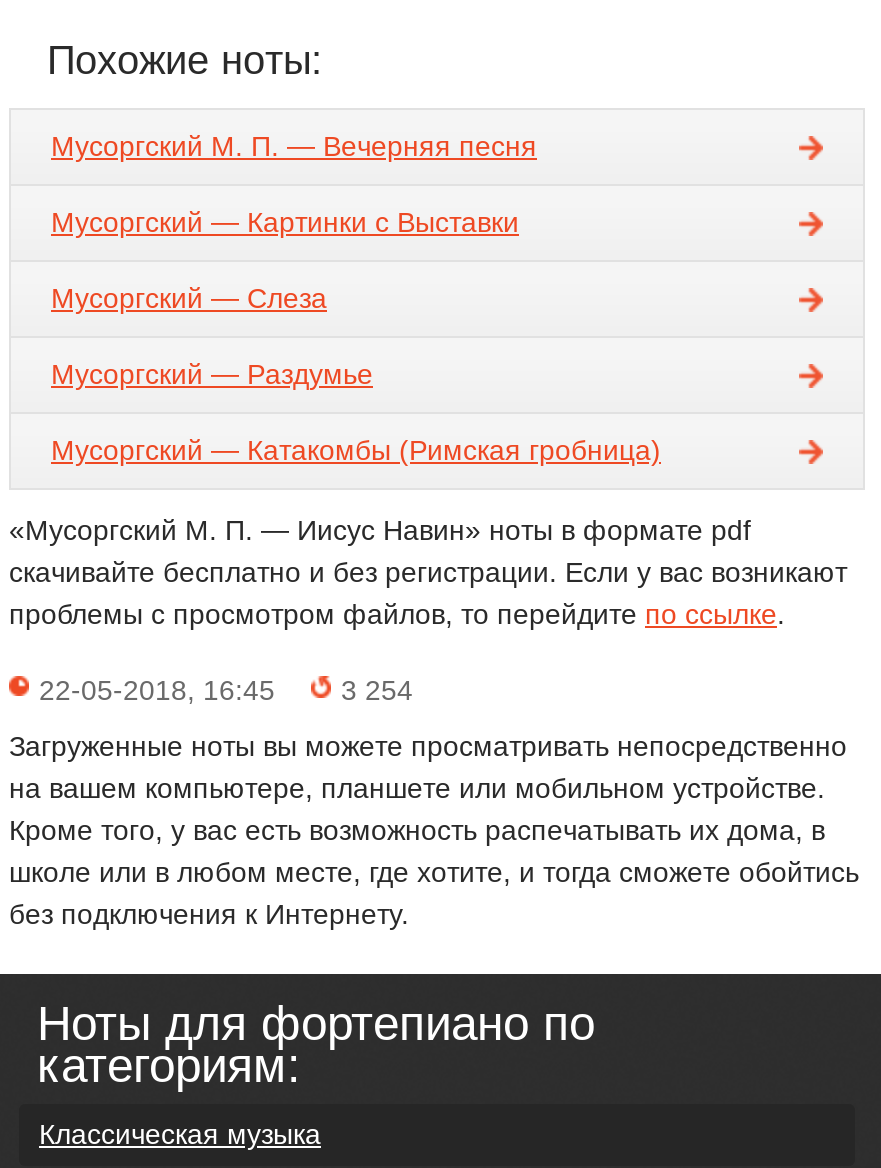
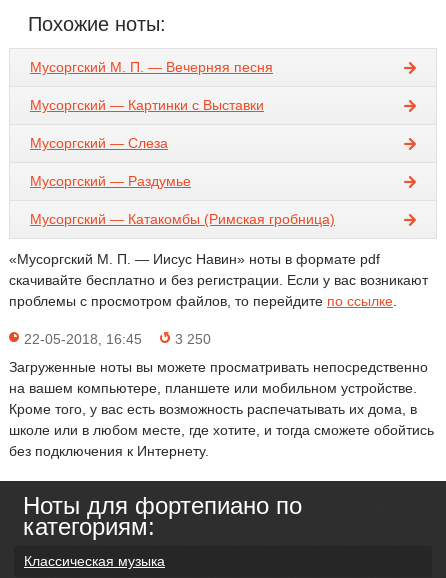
[341,674,413,706] 3 254 -> [175,331,211,347] 3 250

